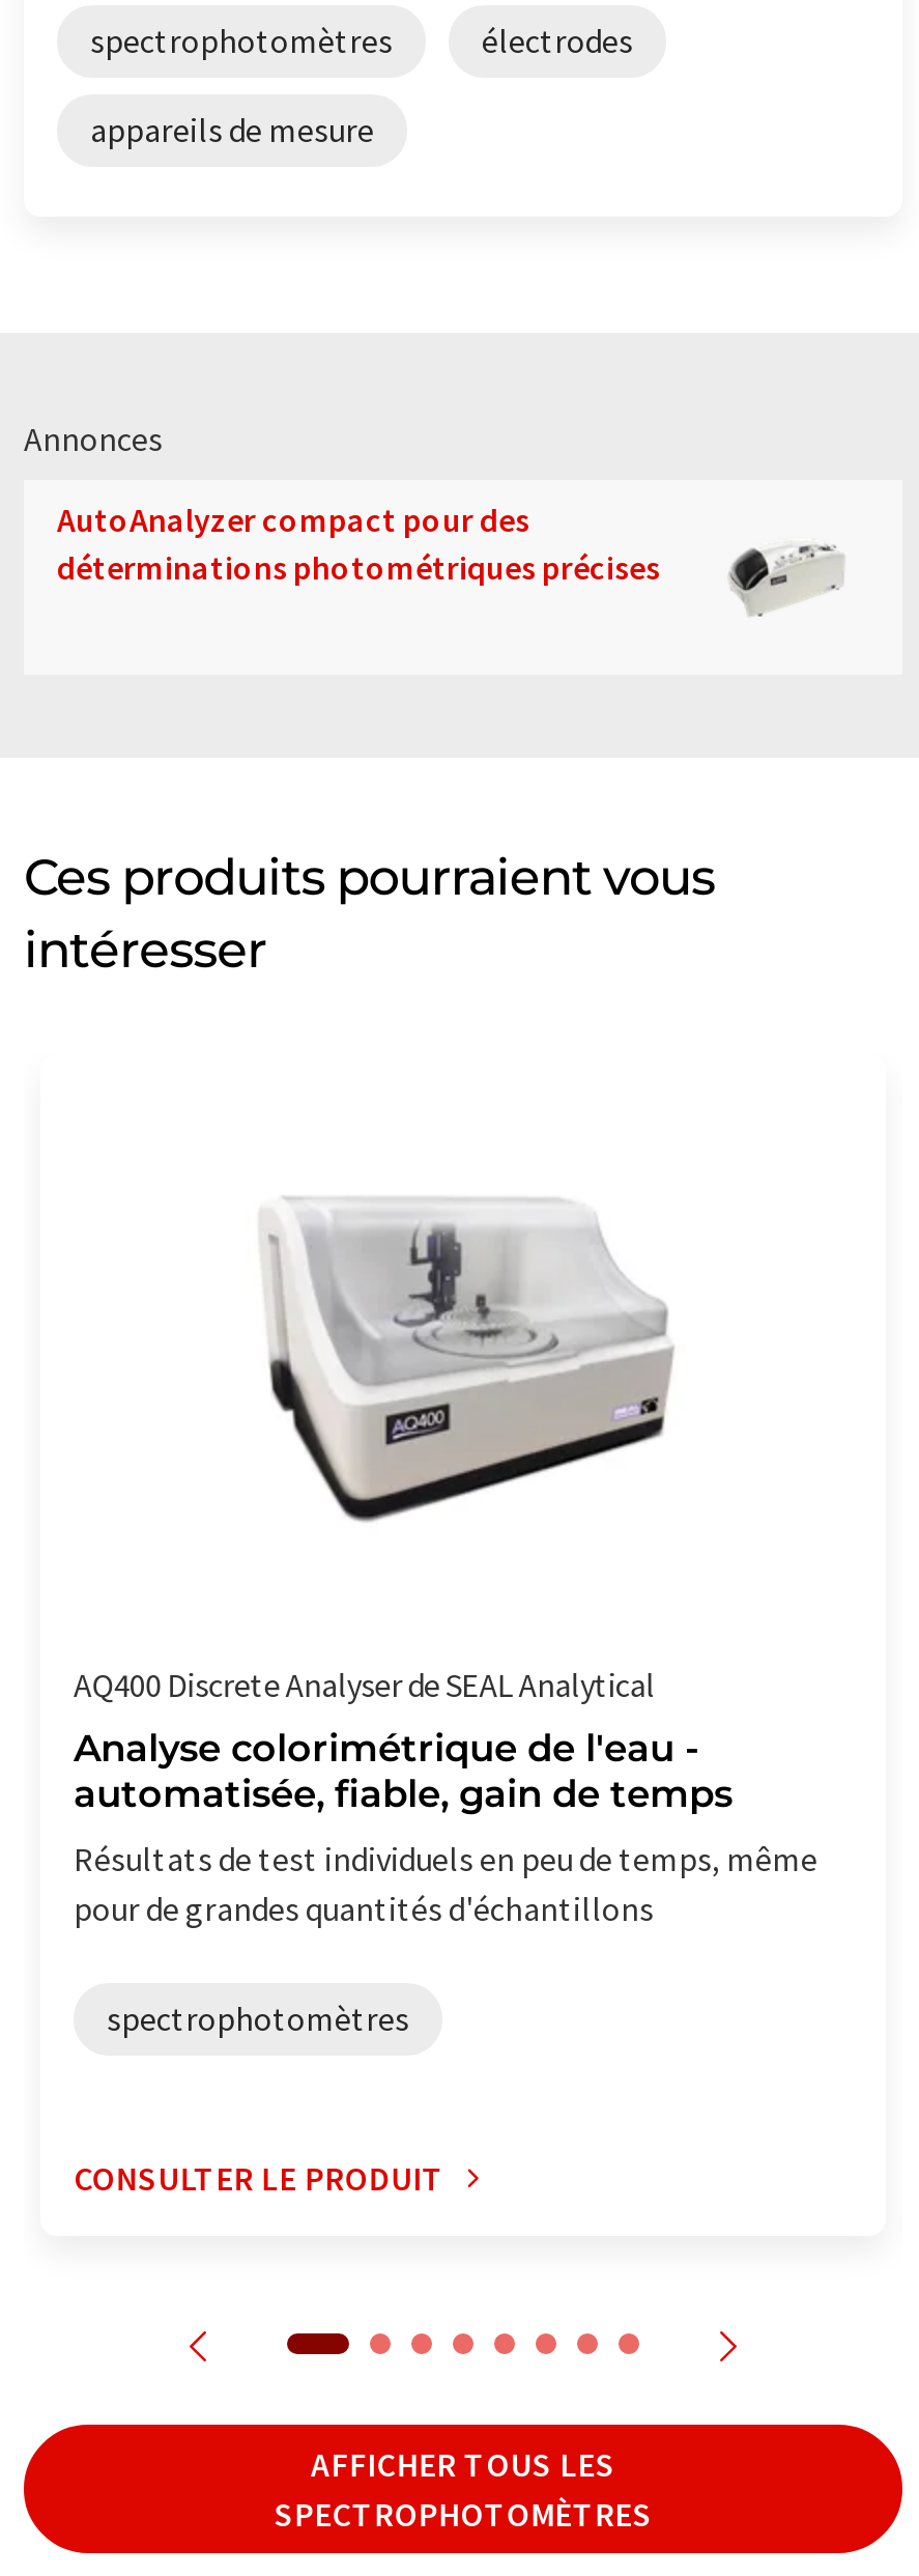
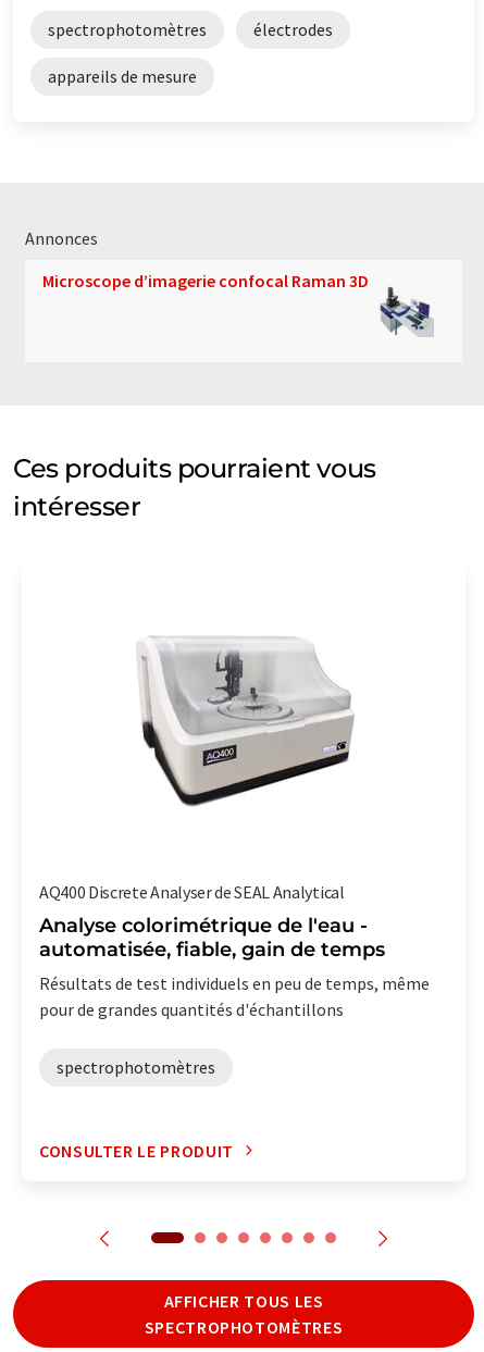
[57,498,844,625] [image] | AutoAnalyzer compact pour des | déterminations photométriques précises -> [42,269,443,337] [image] | Microscope d’imagerie confocal Raman 3D

